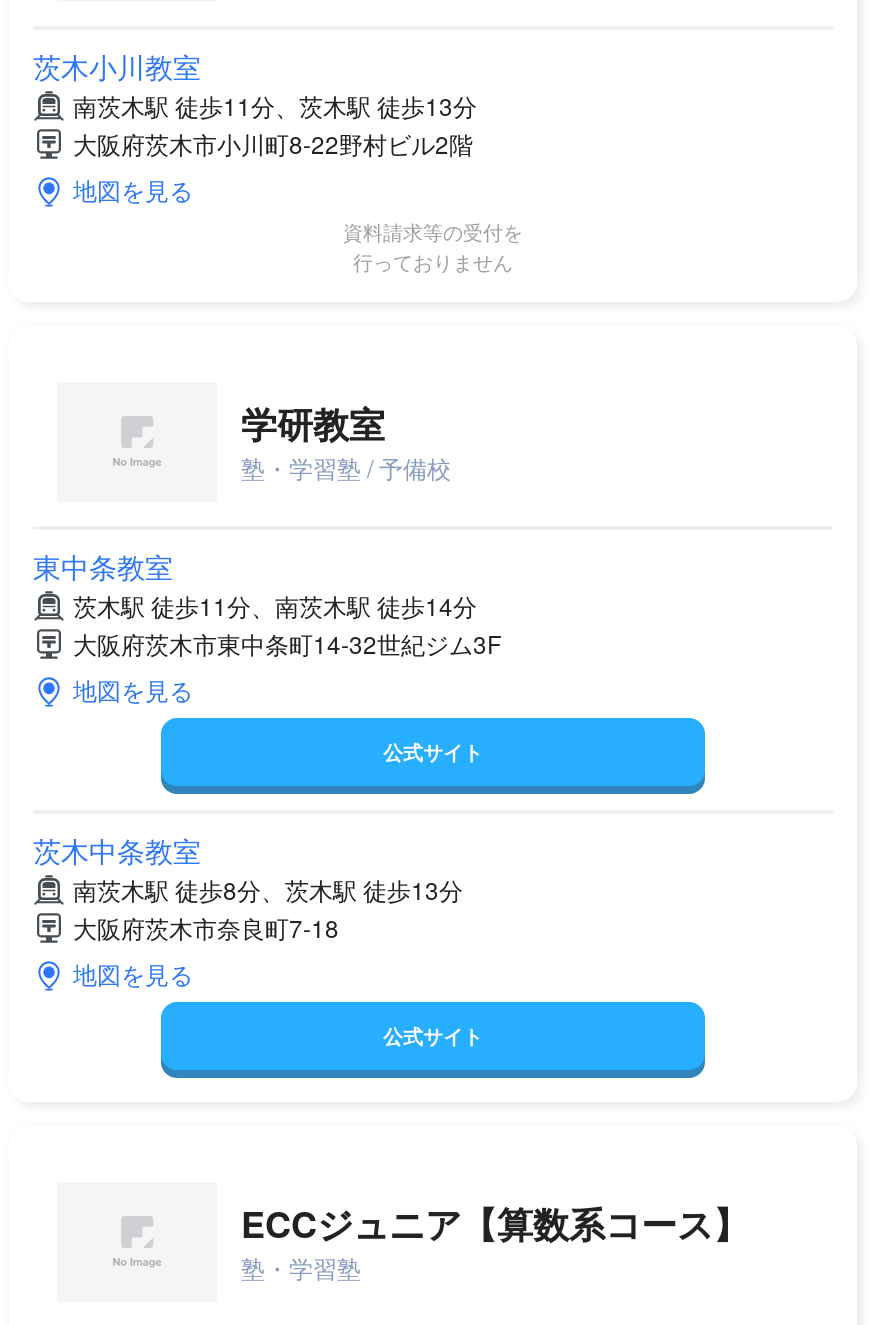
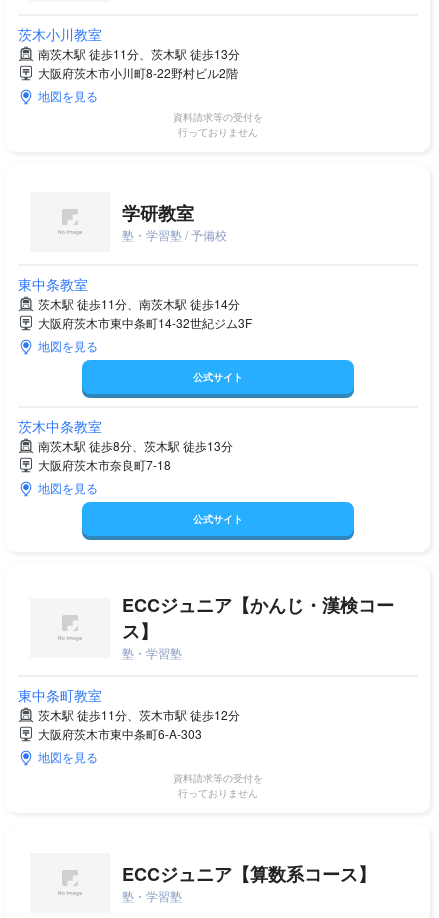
none -> [18,592,394,800] ECCジュニア【かんじ・漢検コー | ス】 | 塾・学習塾 | 東中条町教室 | 茨木駅 徒歩11分、茨木市駅 徒歩12分 | 大阪府茨木市東中条町6-A-303 | 地図を見る | 資料請求等の受付を | 行っておりません

